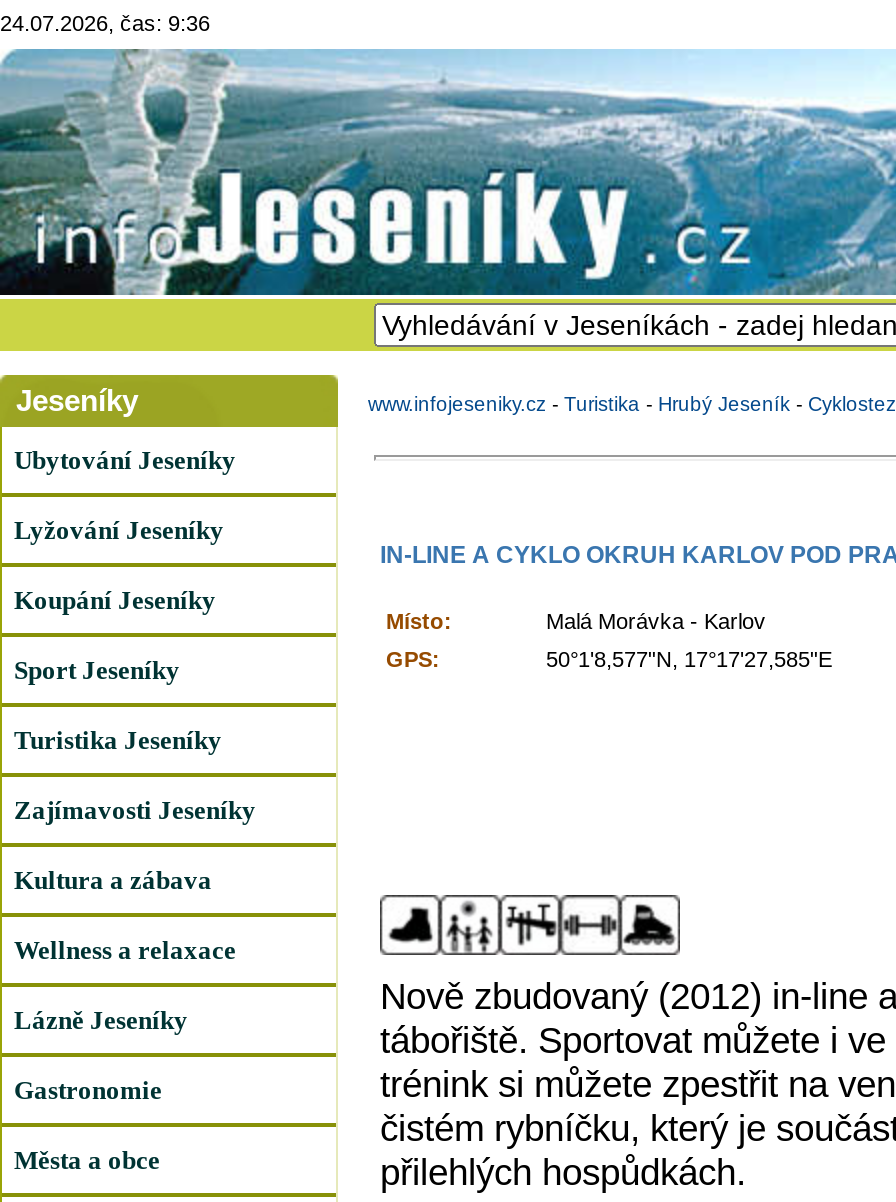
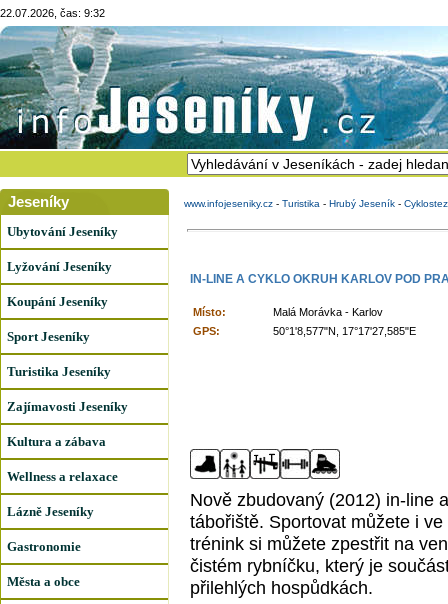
[0,11,210,35] 24.07.2026, čas: 9:36 -> [0,7,105,19] 22.07.2026, čas: 9:32

